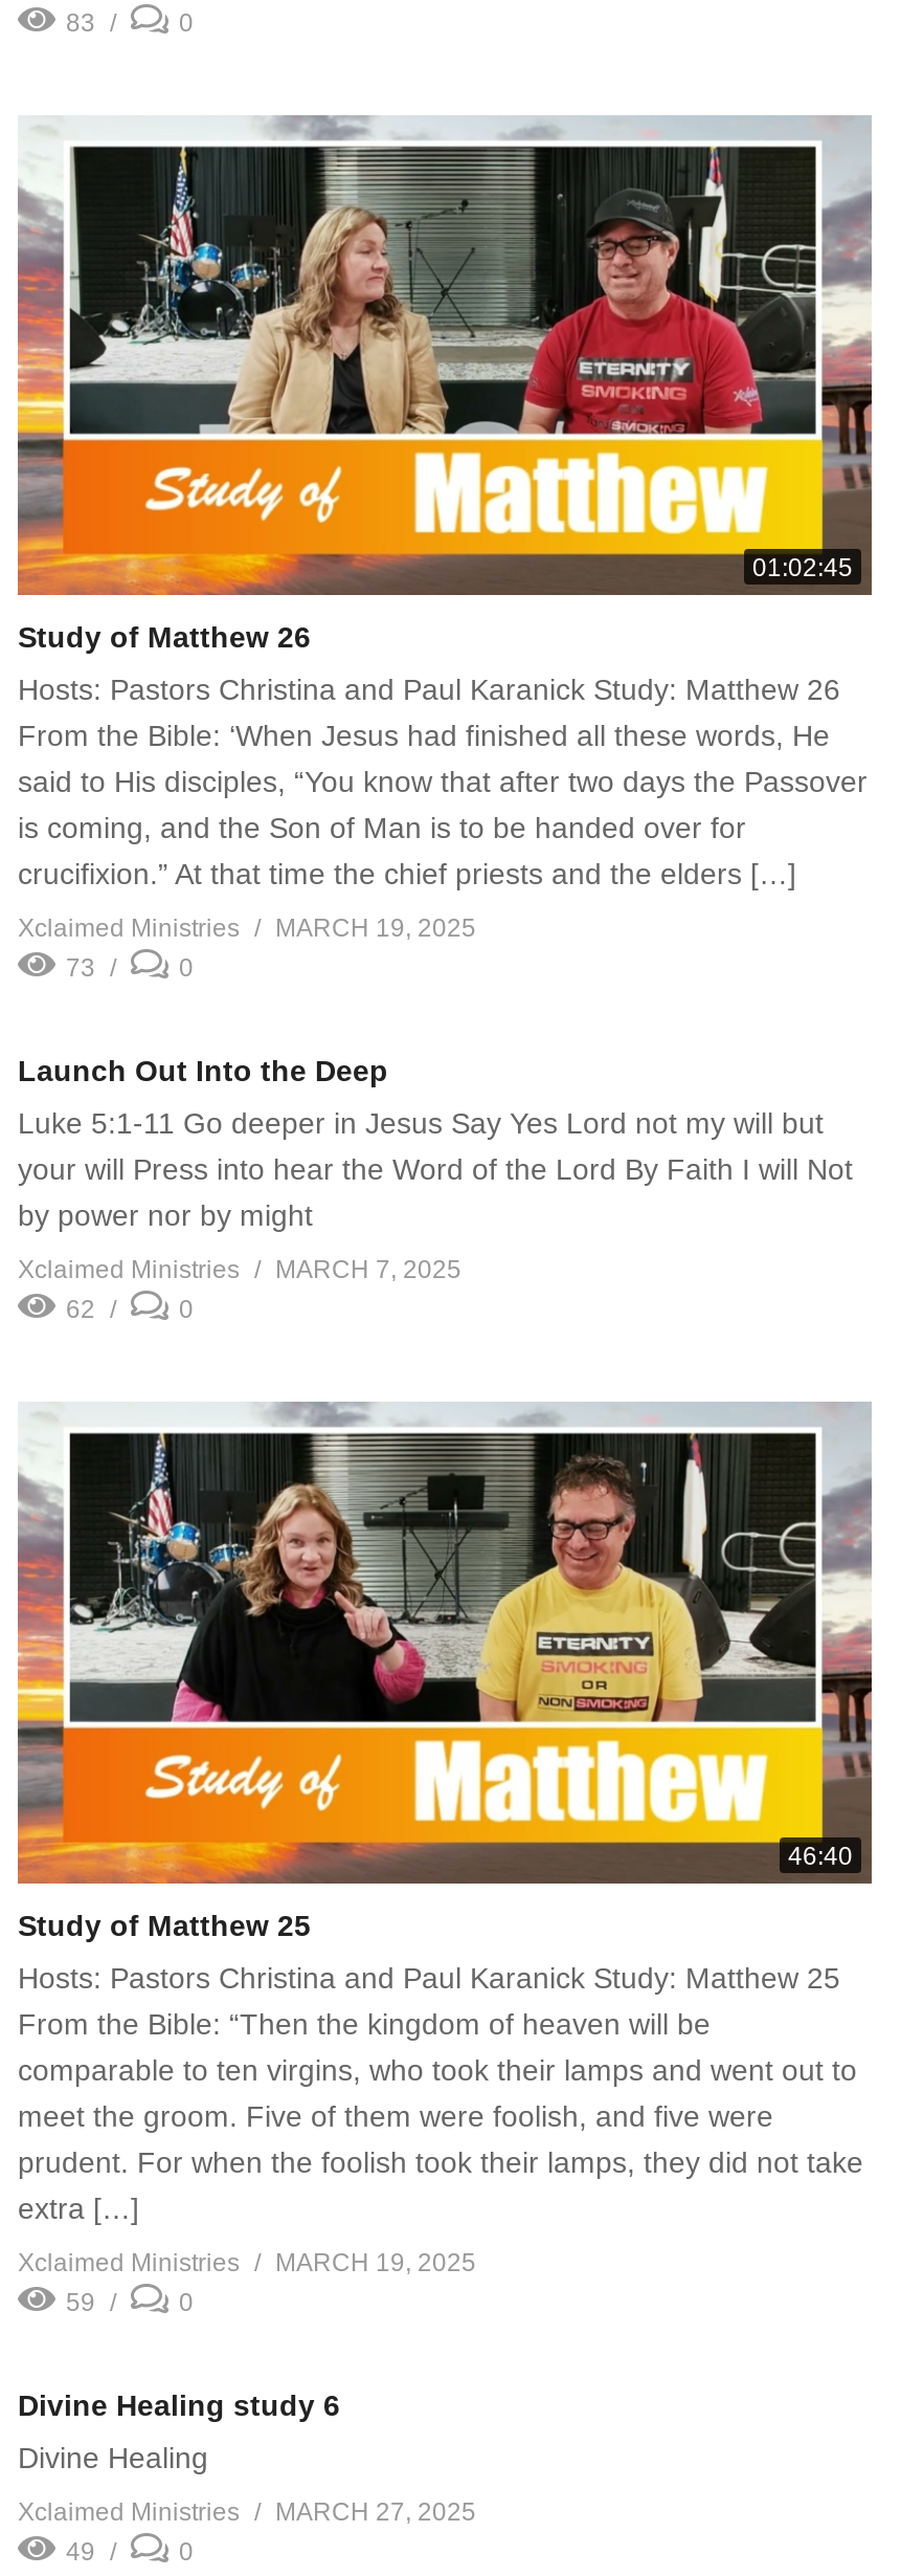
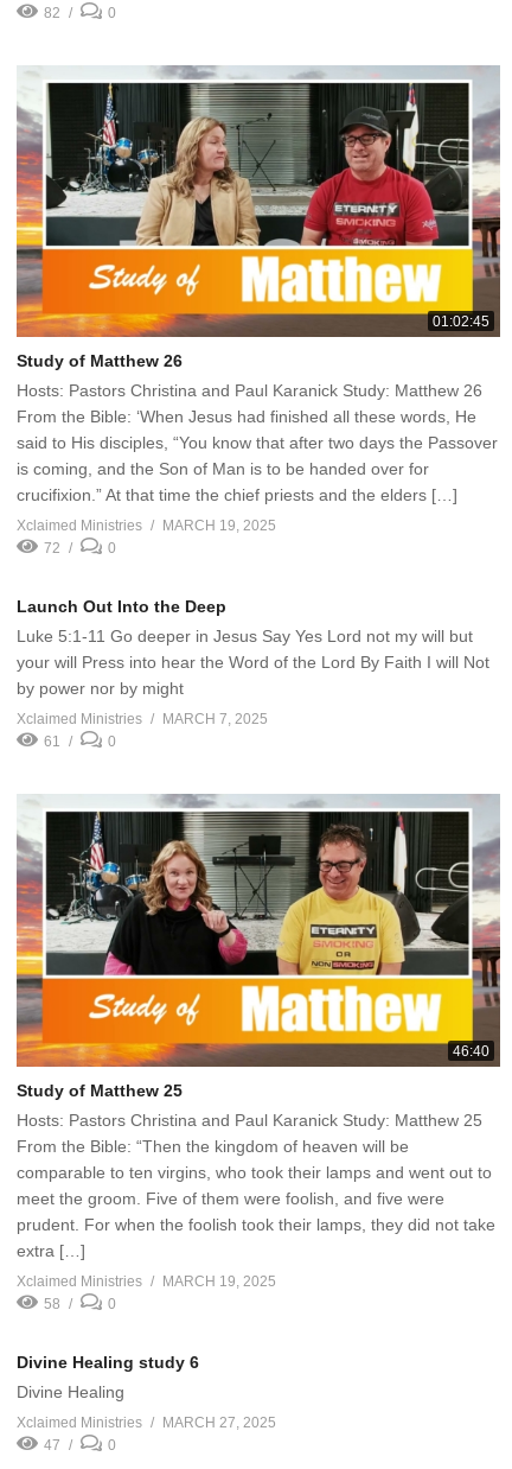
[66,8,95,37] 83 -> [44,4,60,21] 82
[66,954,95,983] 73 -> [44,540,60,557] 72
[66,1295,95,1324] 62 -> [44,734,60,750] 61
[66,2287,95,2316] 59 -> [44,1296,60,1312] 58
[66,2536,95,2566] 49 -> [44,1437,60,1453] 47

